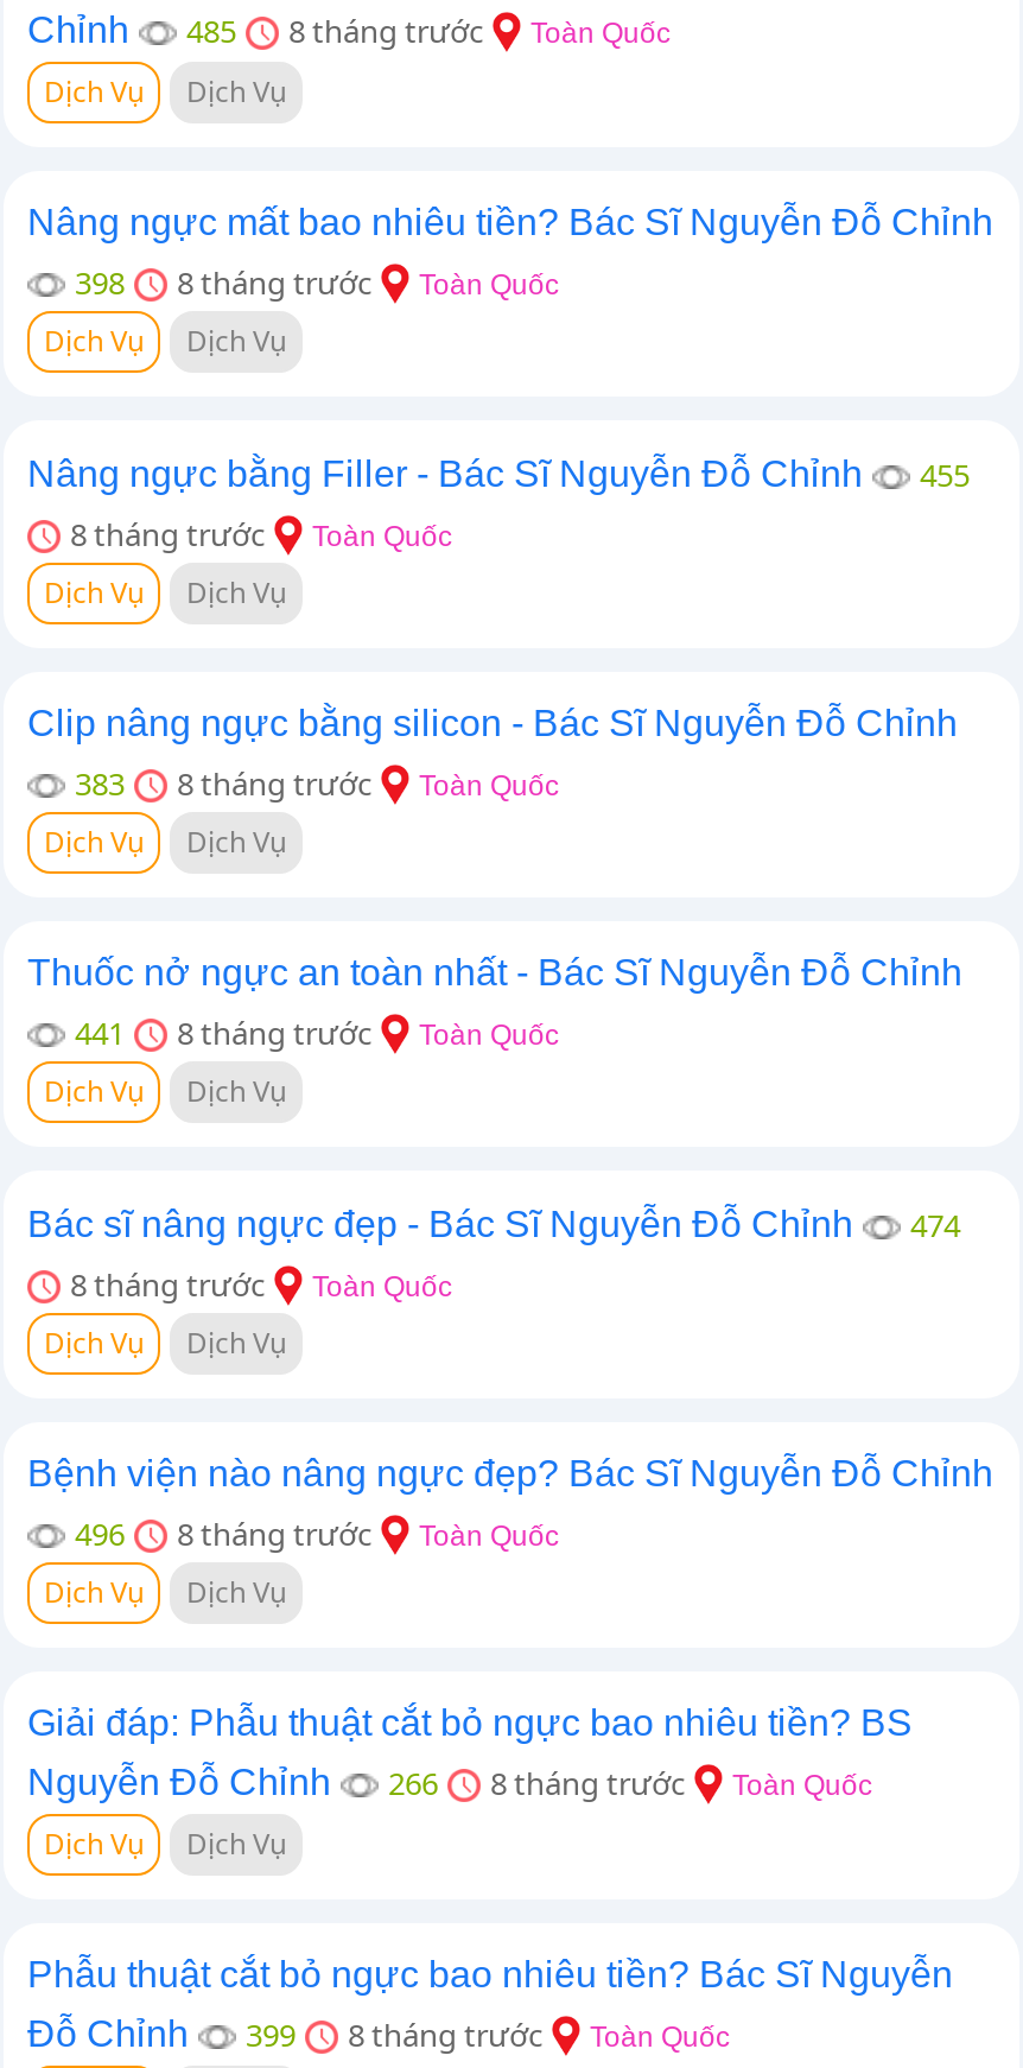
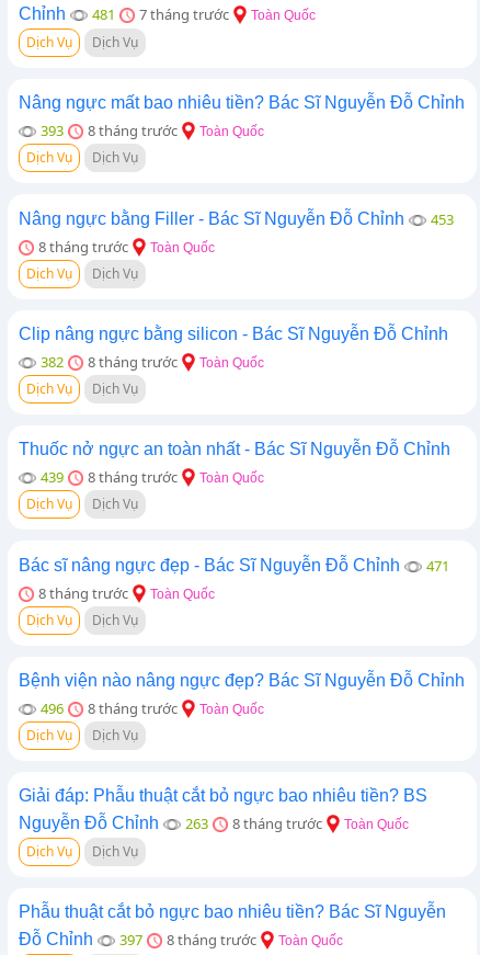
[186,9,236,52] 485 -> [92,4,115,24] 481
[288,9,483,52] 8 tháng trước -> [139,4,229,24] 7 tháng trước
[75,261,559,304] 398 8 tháng trước Toàn Quốc -> [41,121,264,140] 393 8 tháng trước Toàn Quốc
[27,453,970,496] Nâng ngực bằng Filler - Bác Sĩ Nguyễn Đỗ Chỉnh 455 -> [19,209,454,229] Nâng ngực bằng Filler - Bác Sĩ Nguyễn Đỗ Chỉnh 453
[75,762,559,805] 383 8 tháng trước Toàn Quốc -> [41,352,264,372] 382 8 tháng trước Toàn Quốc
[75,1011,559,1054] 441 8 tháng trước Toàn Quốc -> [41,467,264,487] 439 8 tháng trước Toàn Quốc
[27,1204,960,1246] Bác sĩ nâng ngực đẹp - Bác Sĩ Nguyễn Đỗ Chỉnh 474 -> [19,556,449,576] Bác sĩ nâng ngực đẹp - Bác Sĩ Nguyễn Đỗ Chỉnh 471
[27,1762,872,1804] Nguyễn Đỗ Chỉnh 266 8 tháng trước Toàn Quốc -> [19,814,409,833] Nguyễn Đỗ Chỉnh 263 8 tháng trước Toàn Quốc
[27,2013,730,2056] Đỗ Chỉnh 399 8 tháng trước Toàn Quốc -> [19,930,343,950] Đỗ Chỉnh 397 8 tháng trước Toàn Quốc

